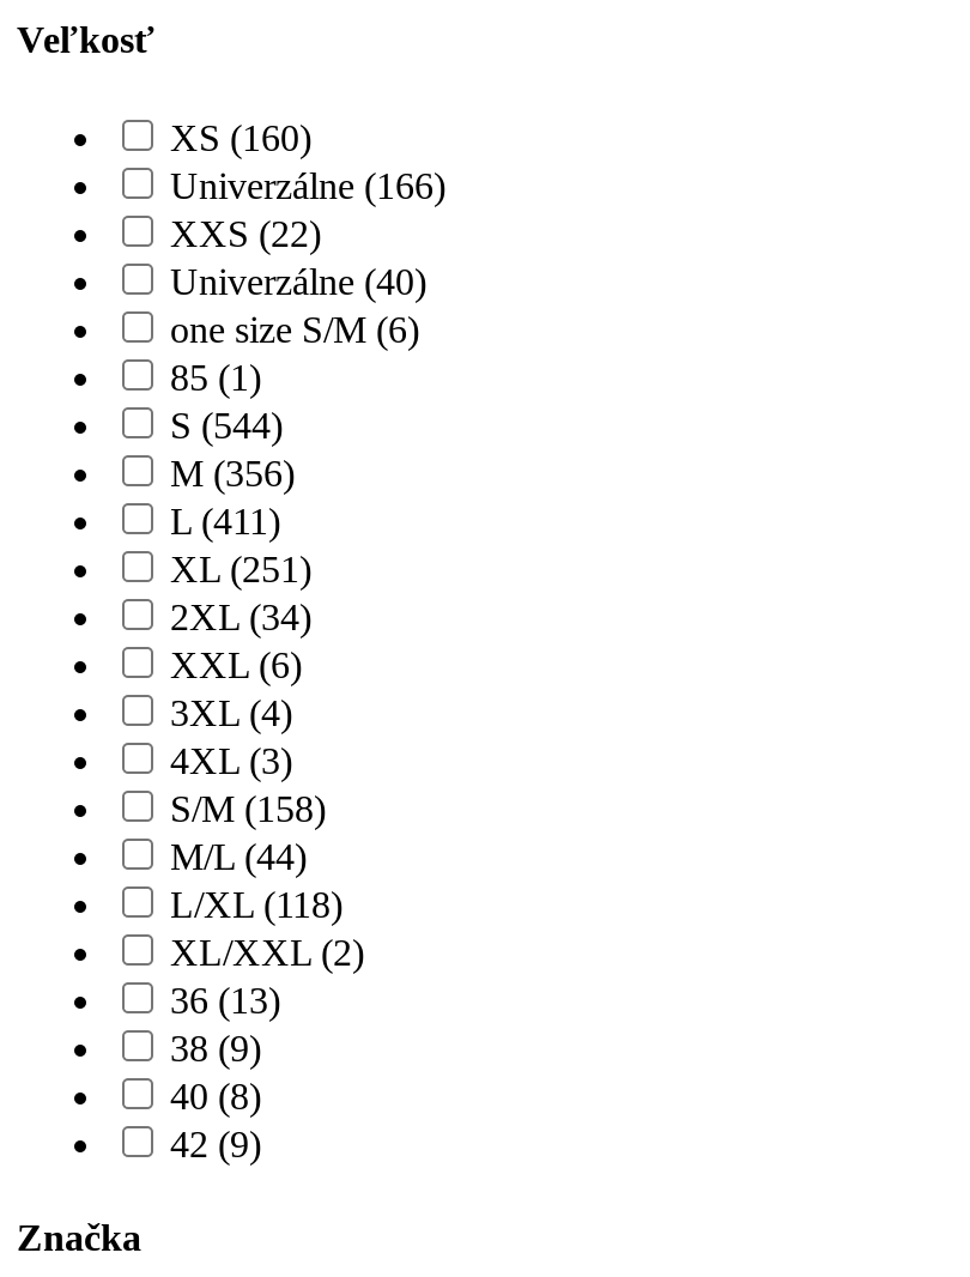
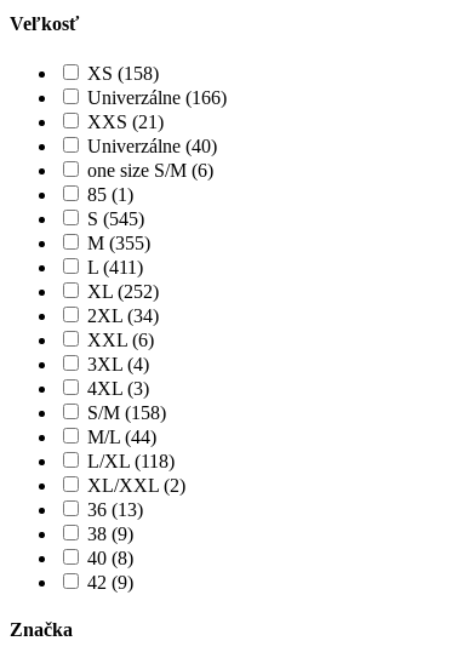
[170,118,311,158] XS (160) -> [87,63,159,84] XS (158)
[170,213,321,254] XXS (22) -> [87,112,164,132] XXS (21)
[170,405,283,446] S (544) -> [87,209,144,229] S (545)
[170,453,295,494] M (356) -> [87,233,150,253] M (355)
[170,549,311,590] XL (251) -> [87,281,159,302] XL (252)

